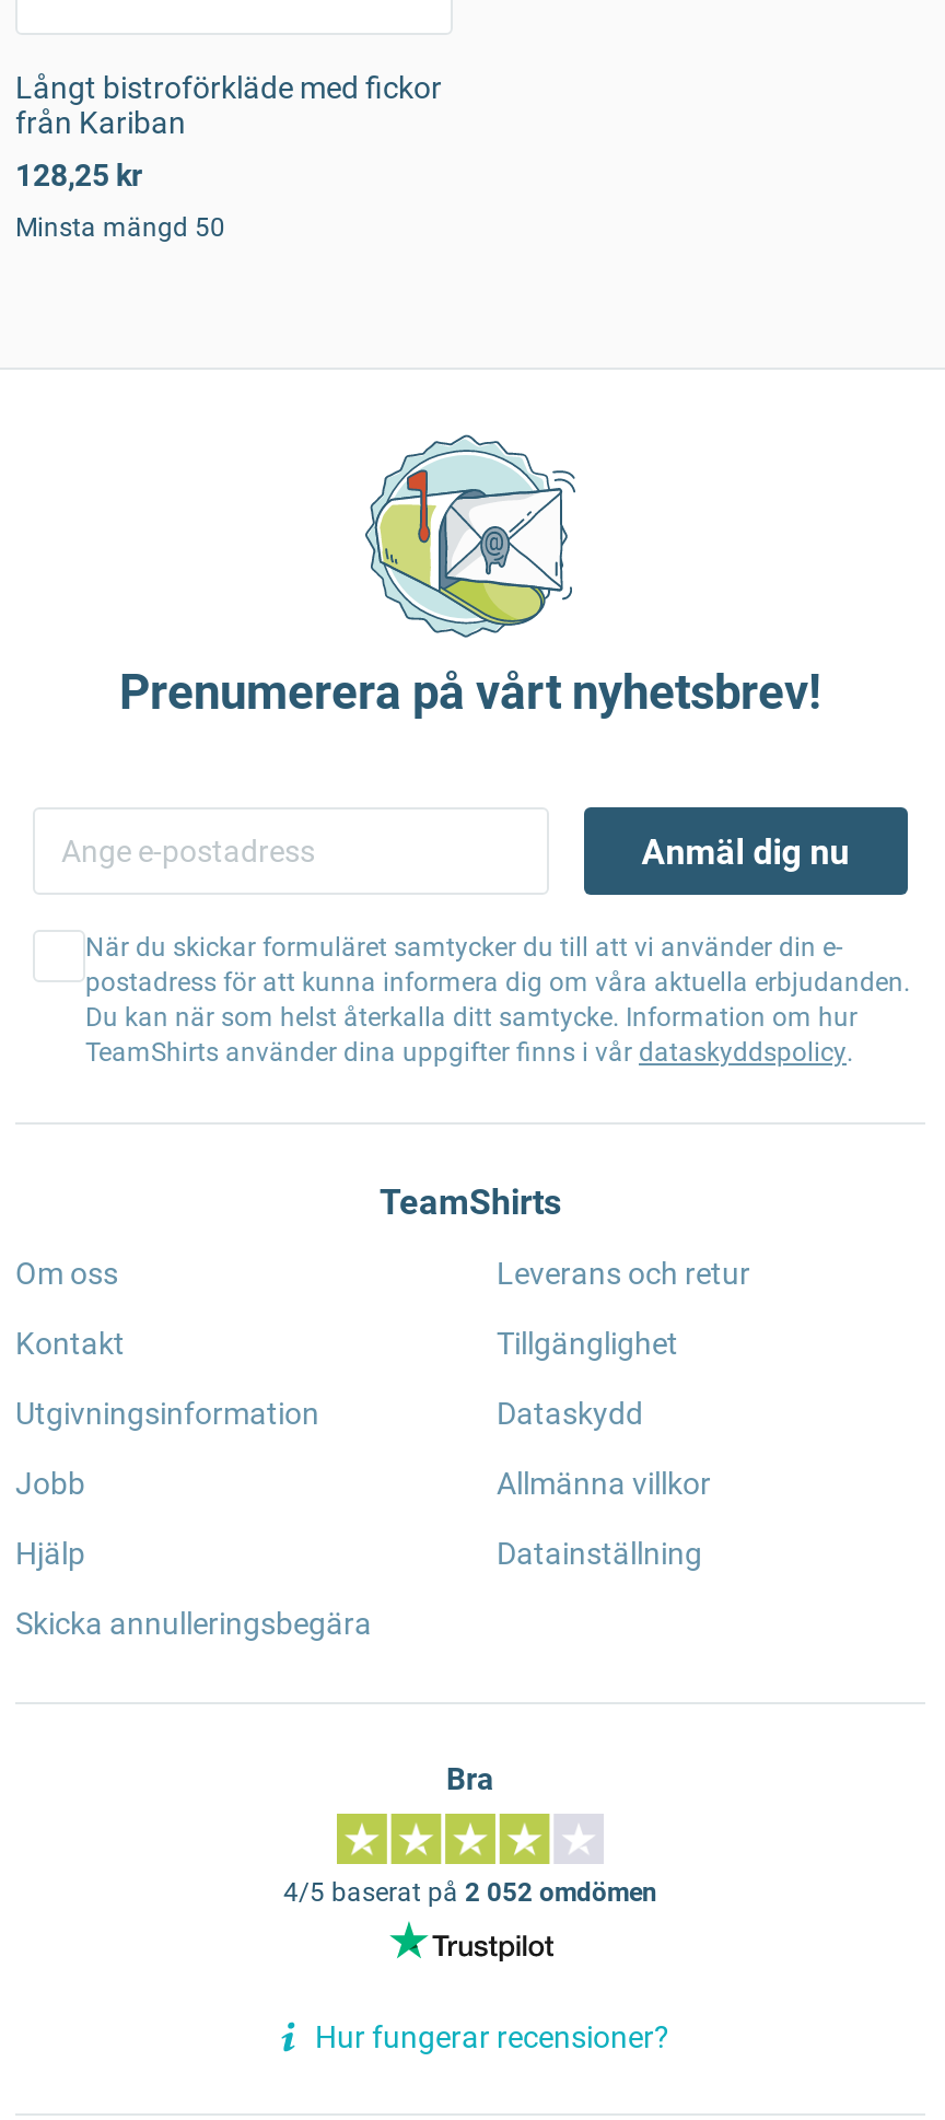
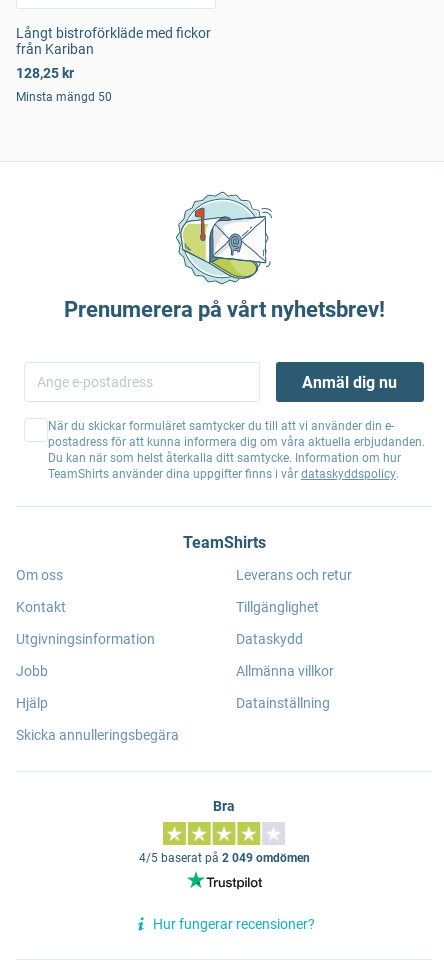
[283,1878,657,1908] 4/5 baserat på 2 052 omdömen -> [138,851,309,865] 4/5 baserat på 2 049 omdömen

